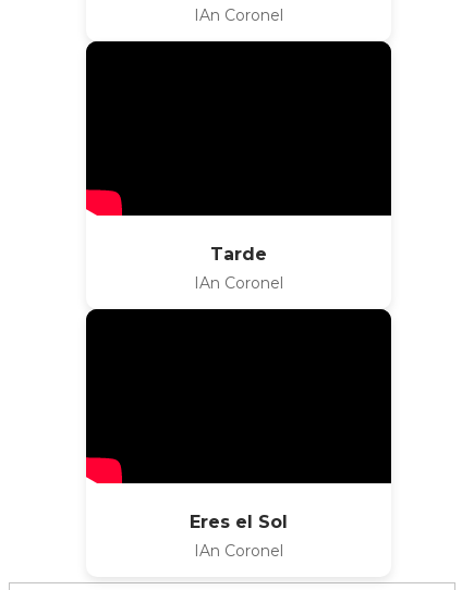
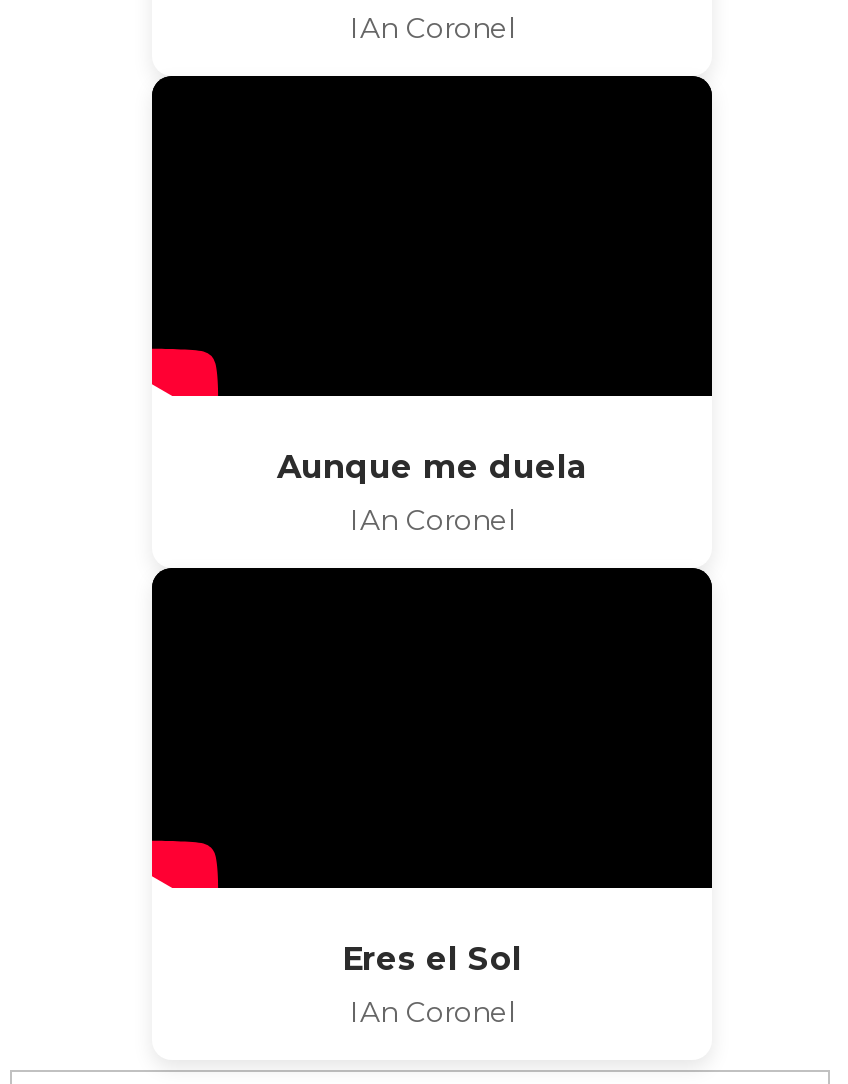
[210,244,267,265] Tarde -> [277,449,587,487] Aunque me duela

